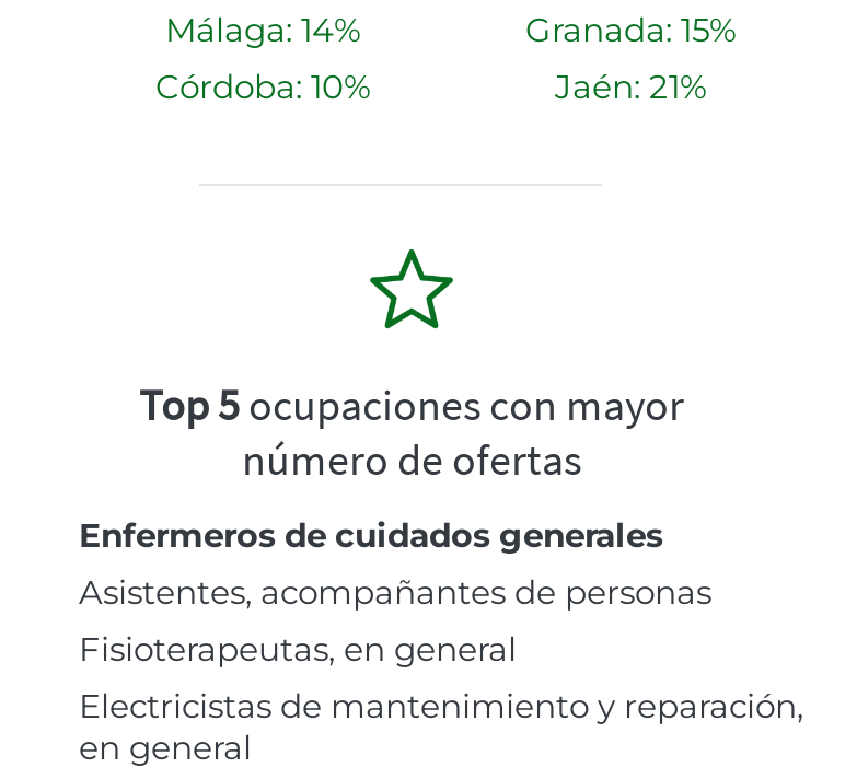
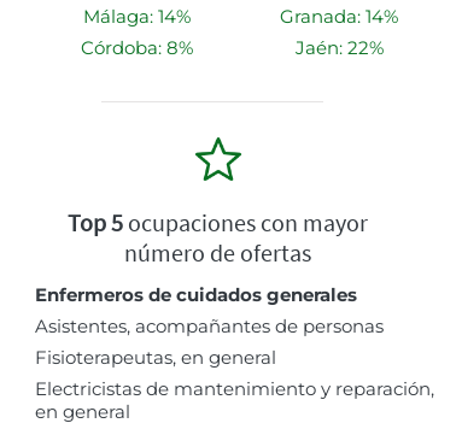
[525,9,736,50] Granada: 15% -> [280,5,398,28] Granada: 14%
[155,66,370,107] Córdoba: 10% -> [80,36,192,59] Córdoba: 8%
[555,66,706,107] Jaén: 21% -> [295,36,383,59] Jaén: 22%

